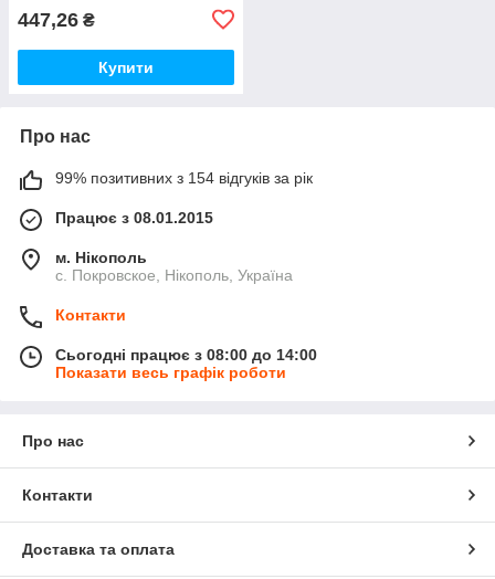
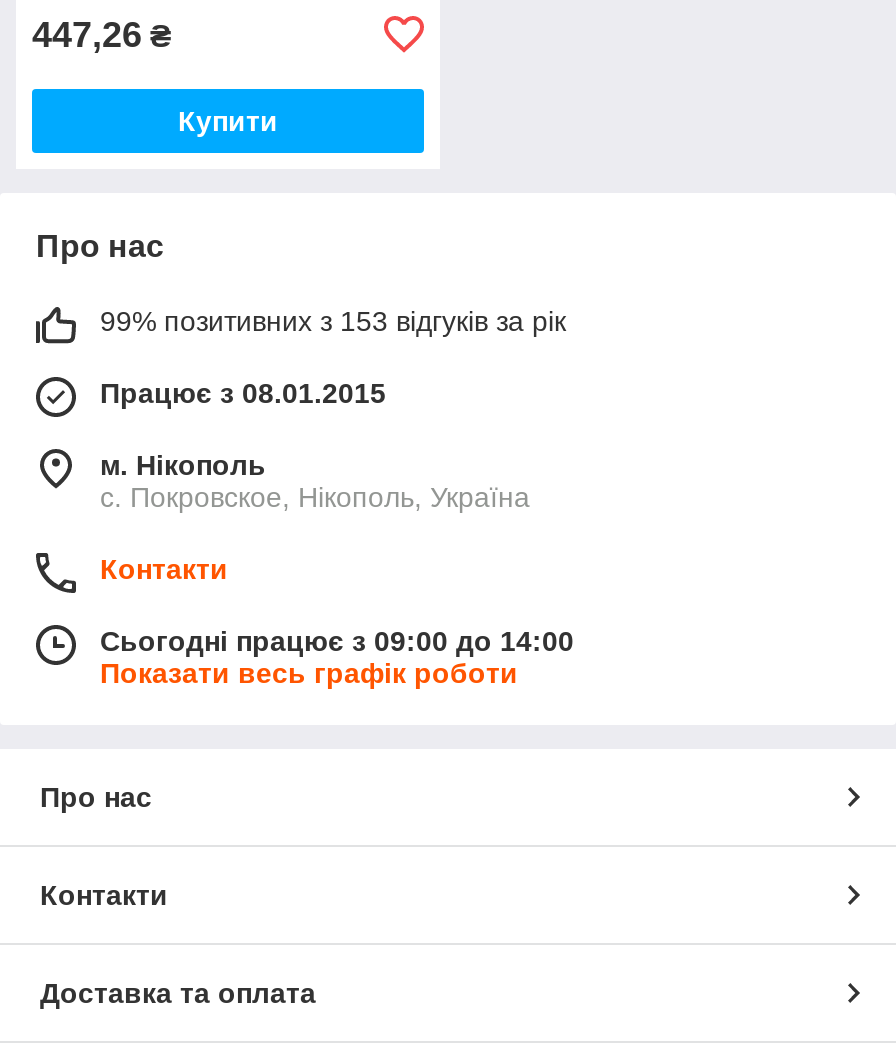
[55,169,313,187] 99% позитивних з 154 відгуків за рік -> [100,305,566,337] 99% позитивних з 153 відгуків за рік
[55,346,317,363] Сьогодні працює з 08:00 до 14:00 -> [100,625,574,657] Сьогодні працює з 09:00 до 14:00

